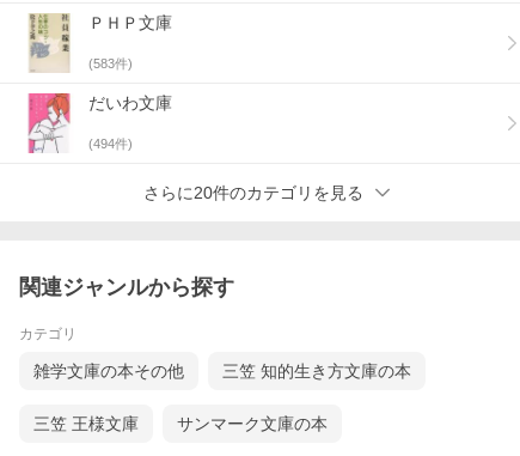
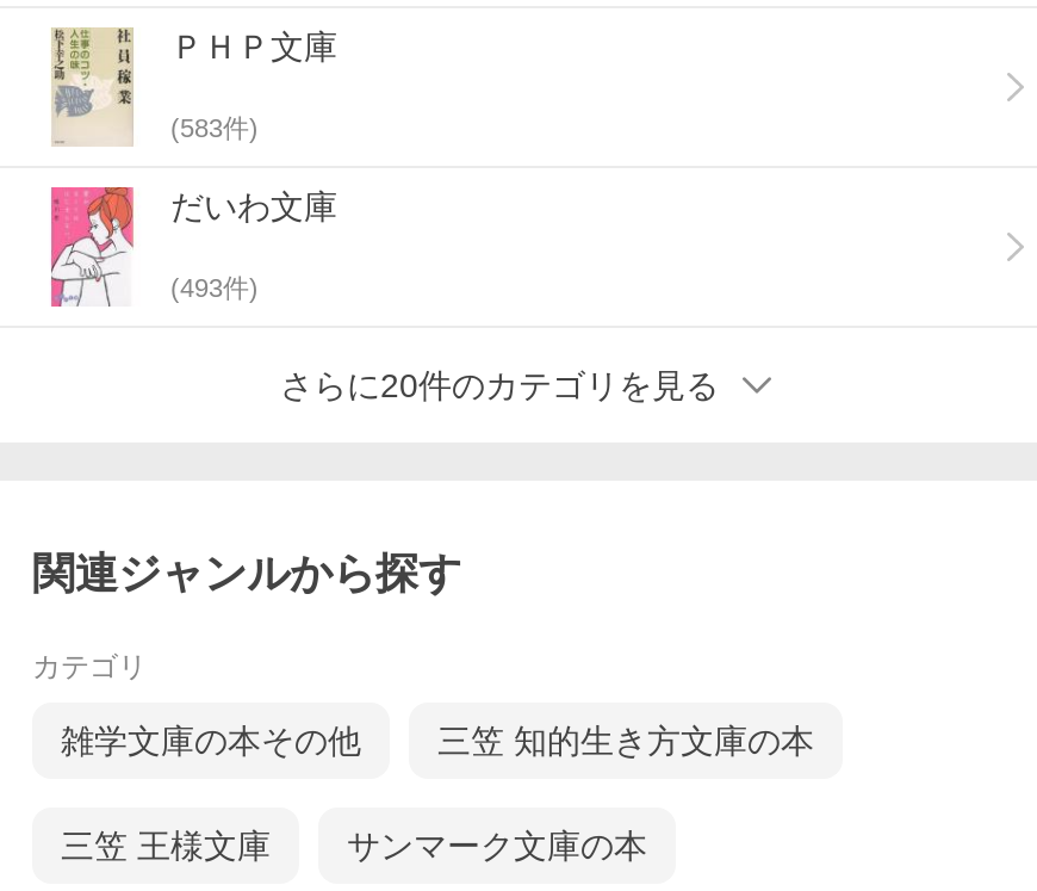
[88,136,133,150] (494件) -> [170,272,259,301] (493件)

